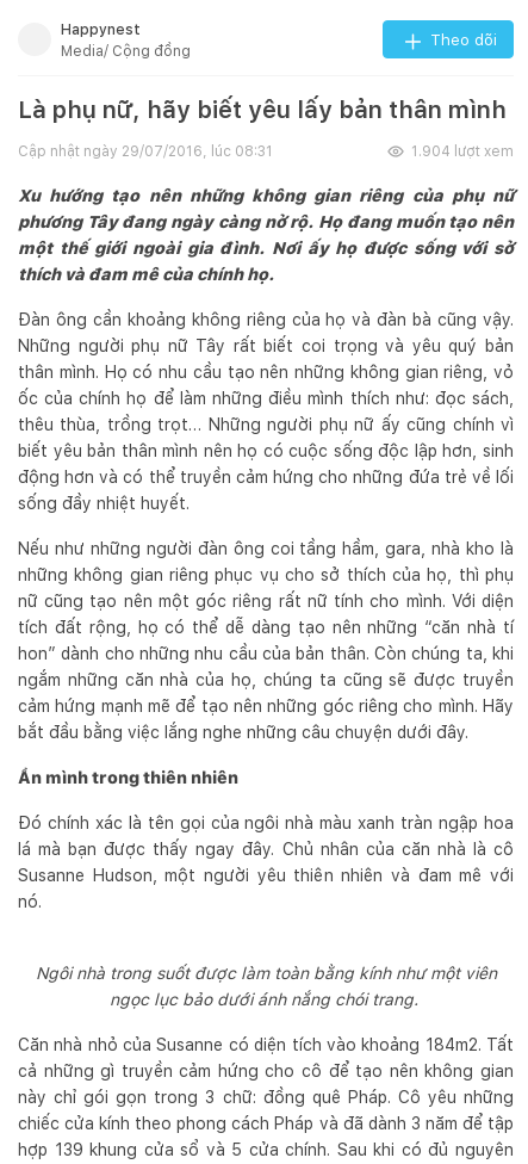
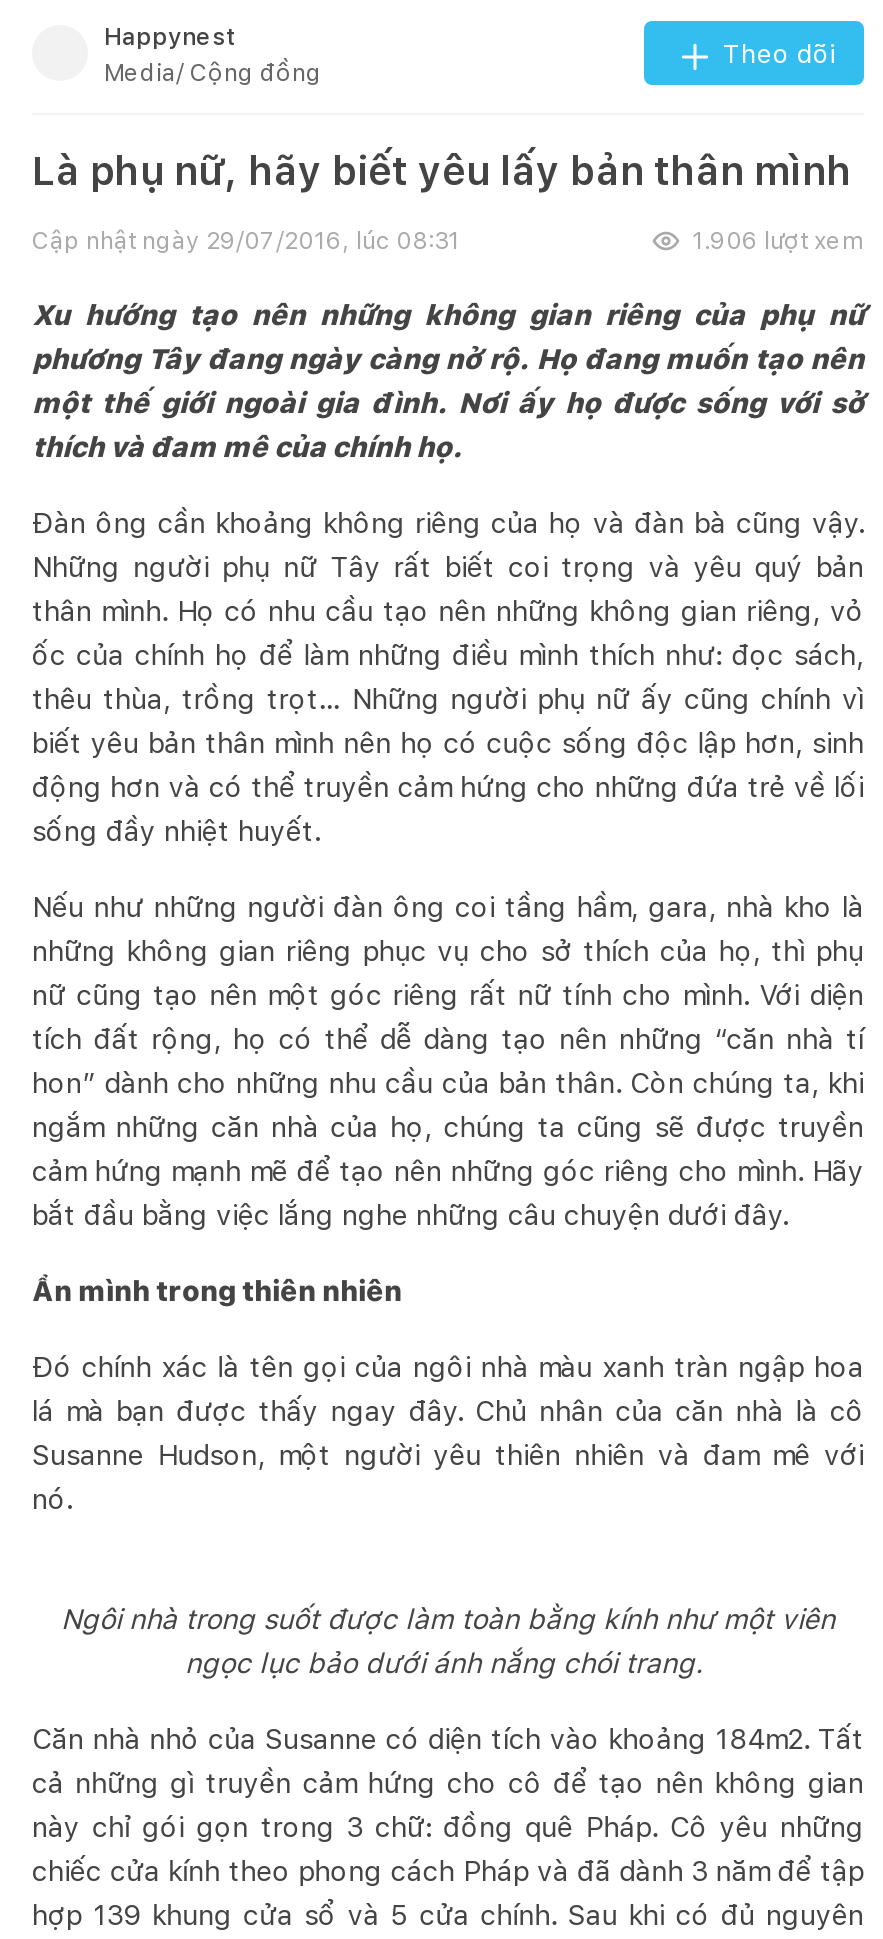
[411,143,514,160] 1.904 lượt xem -> [692,227,864,255] 1.906 lượt xem

